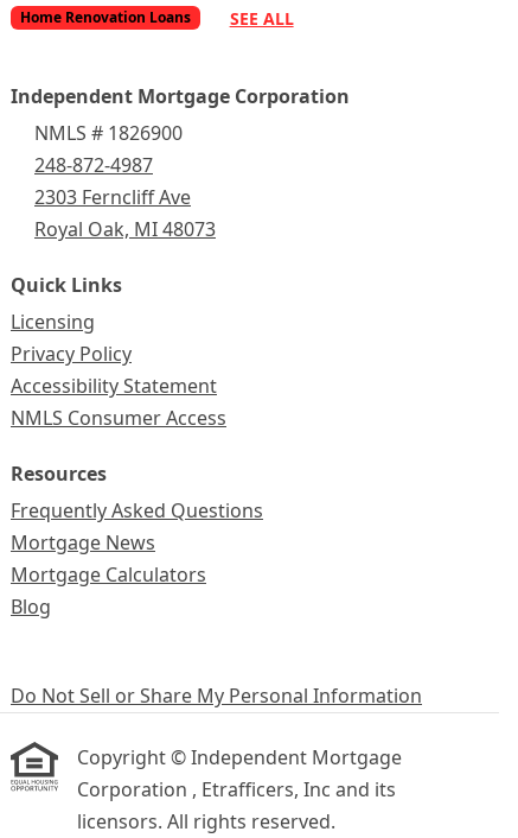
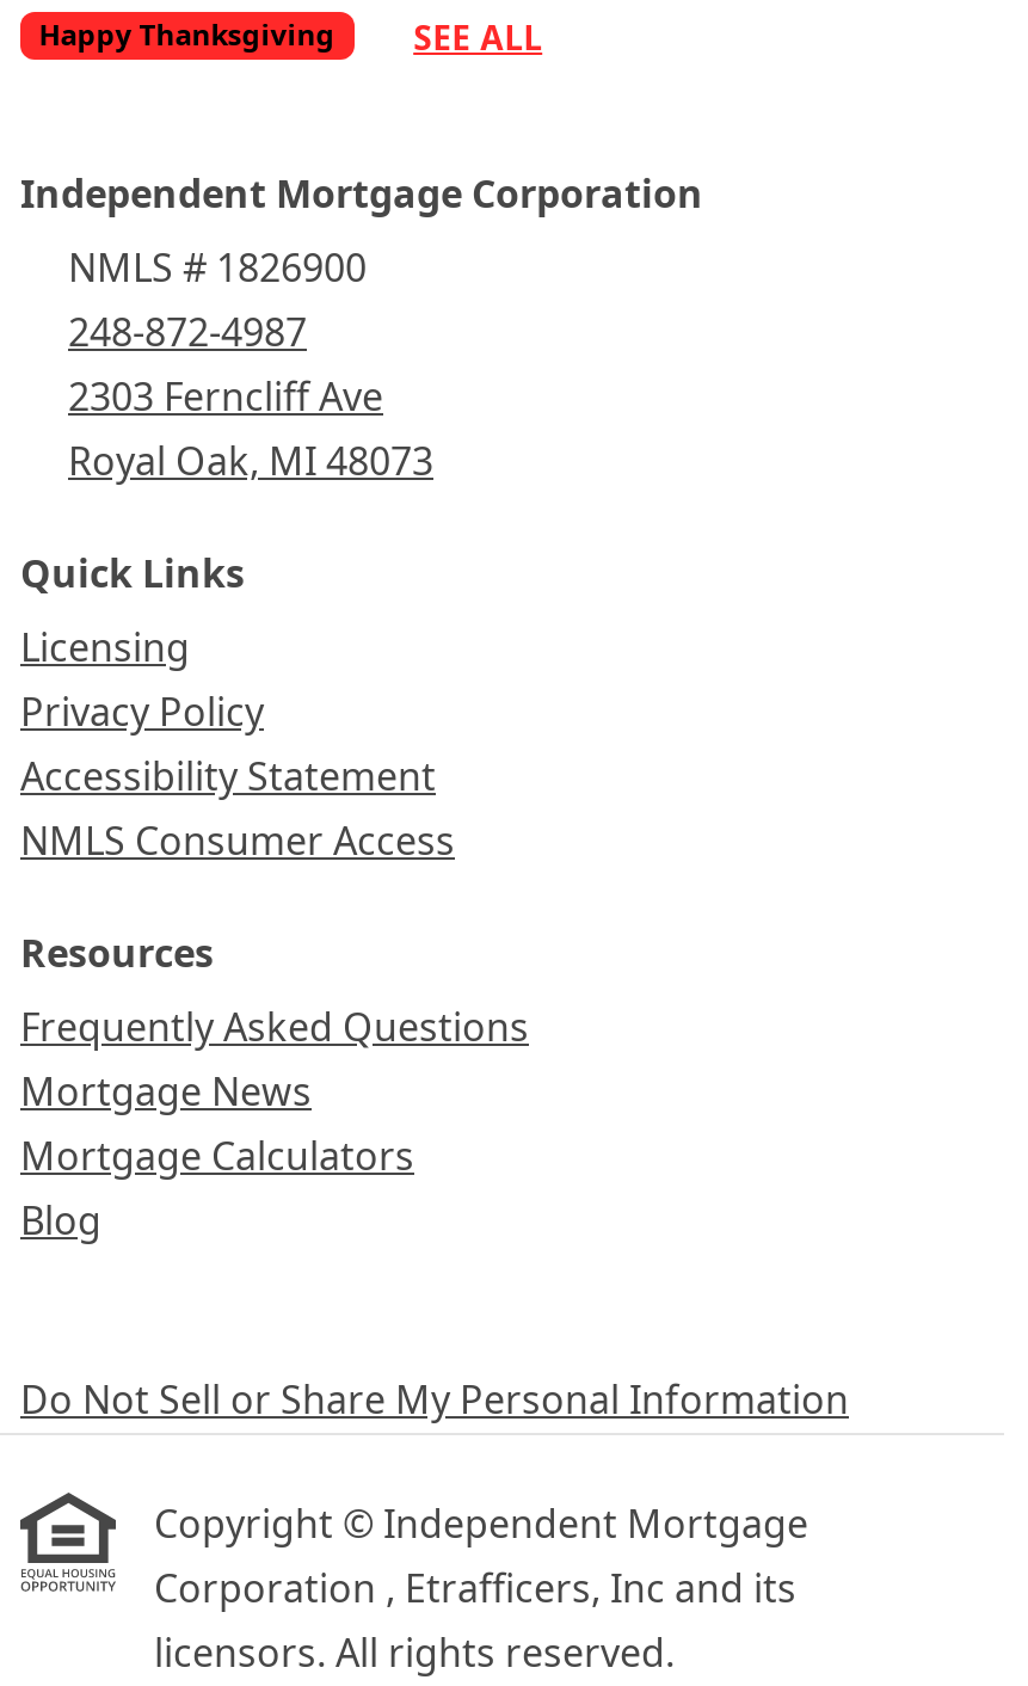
[20,7,191,28] Home Renovation Loans -> [39,15,335,55] Happy Thanksgiving

